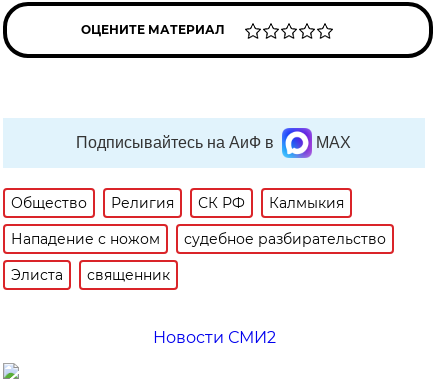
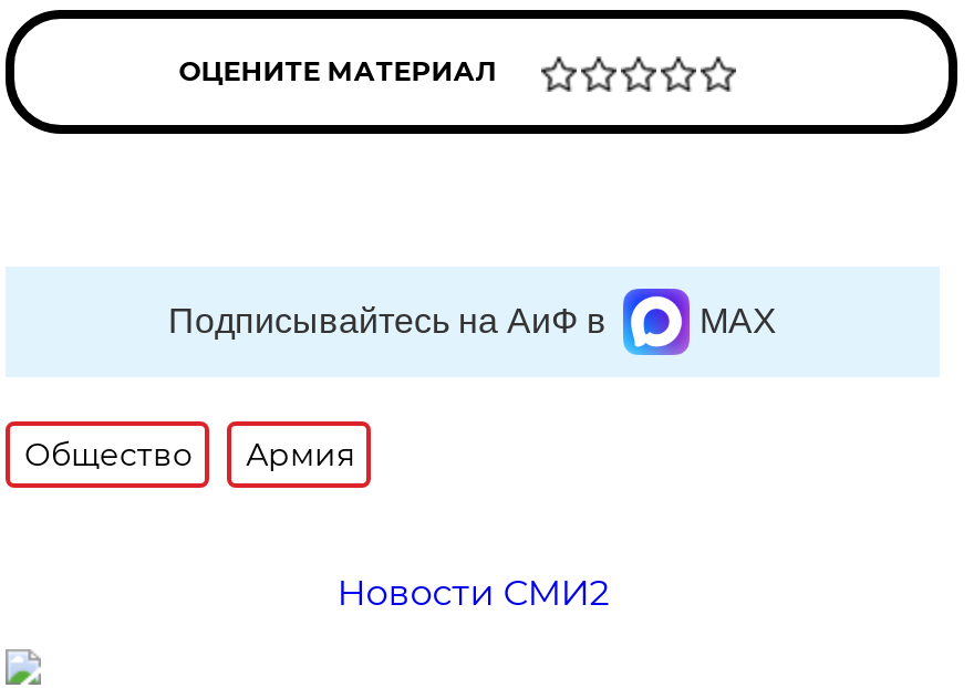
[11,194,386,284] Религия | СК РФ | Калмыкия | Нападение с ножом | судебное разбирательство | Элиста | священник -> [245,435,354,475] Армия

